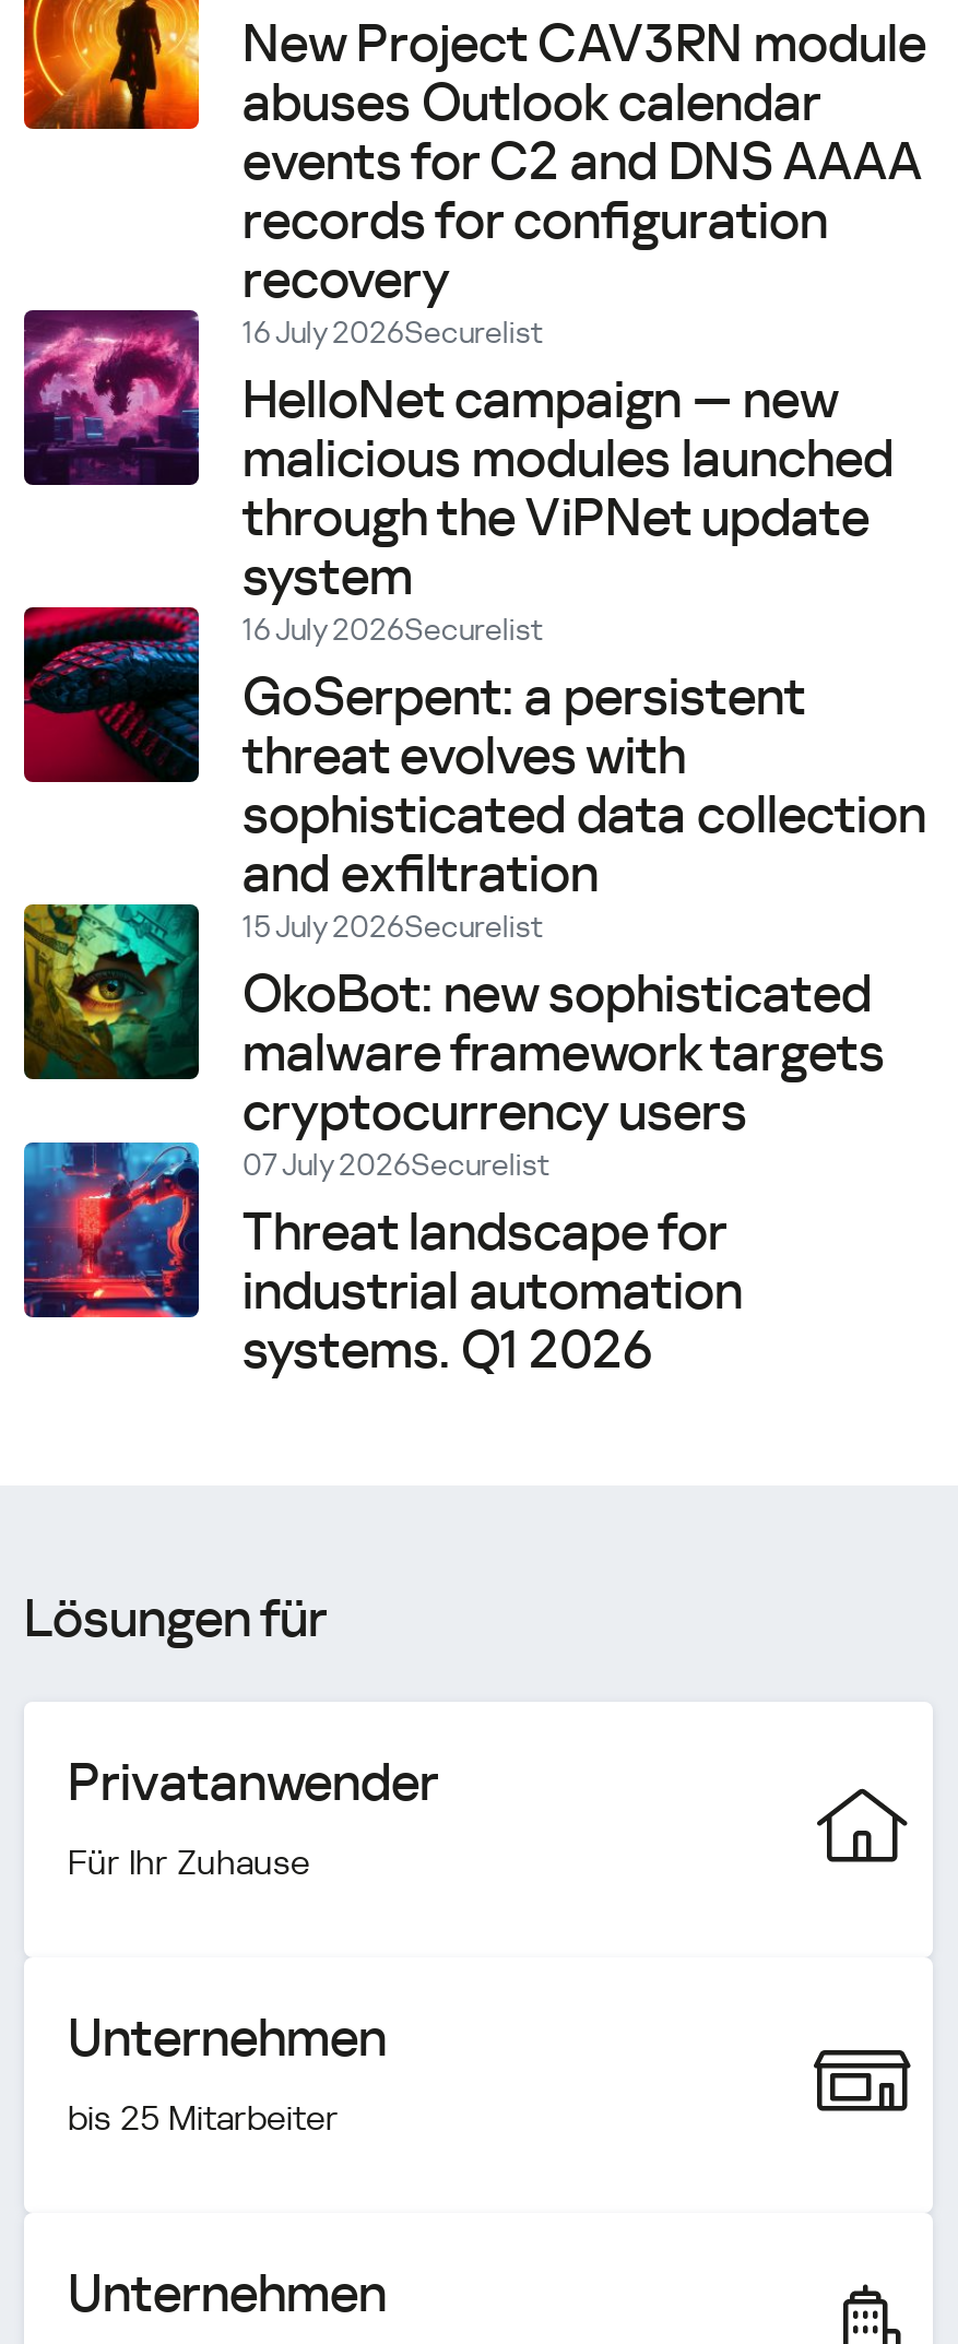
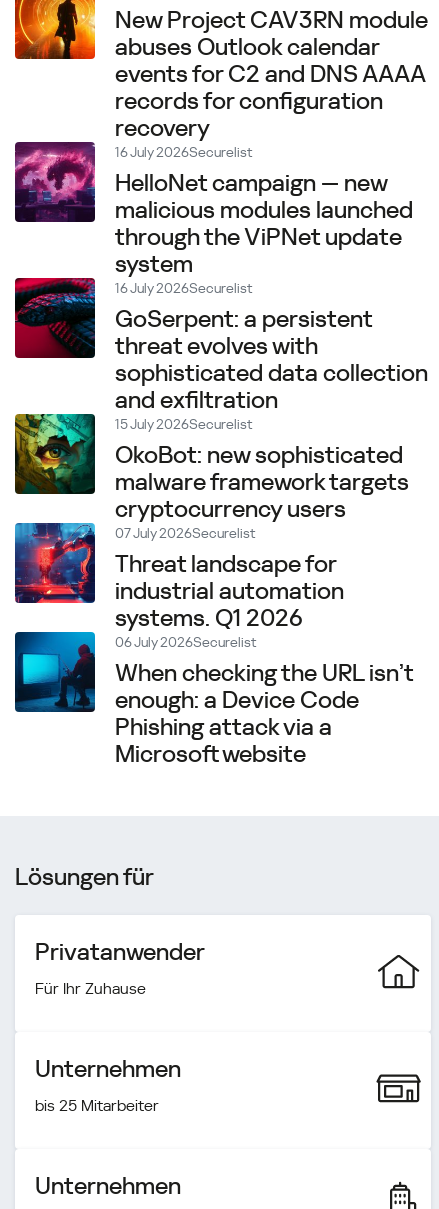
none -> [14,631,413,768] [image] | 06 July 2026Securelist | When checking the URL isn’t | enough: a Device Code | Phishing attack via a | Microsoft website

